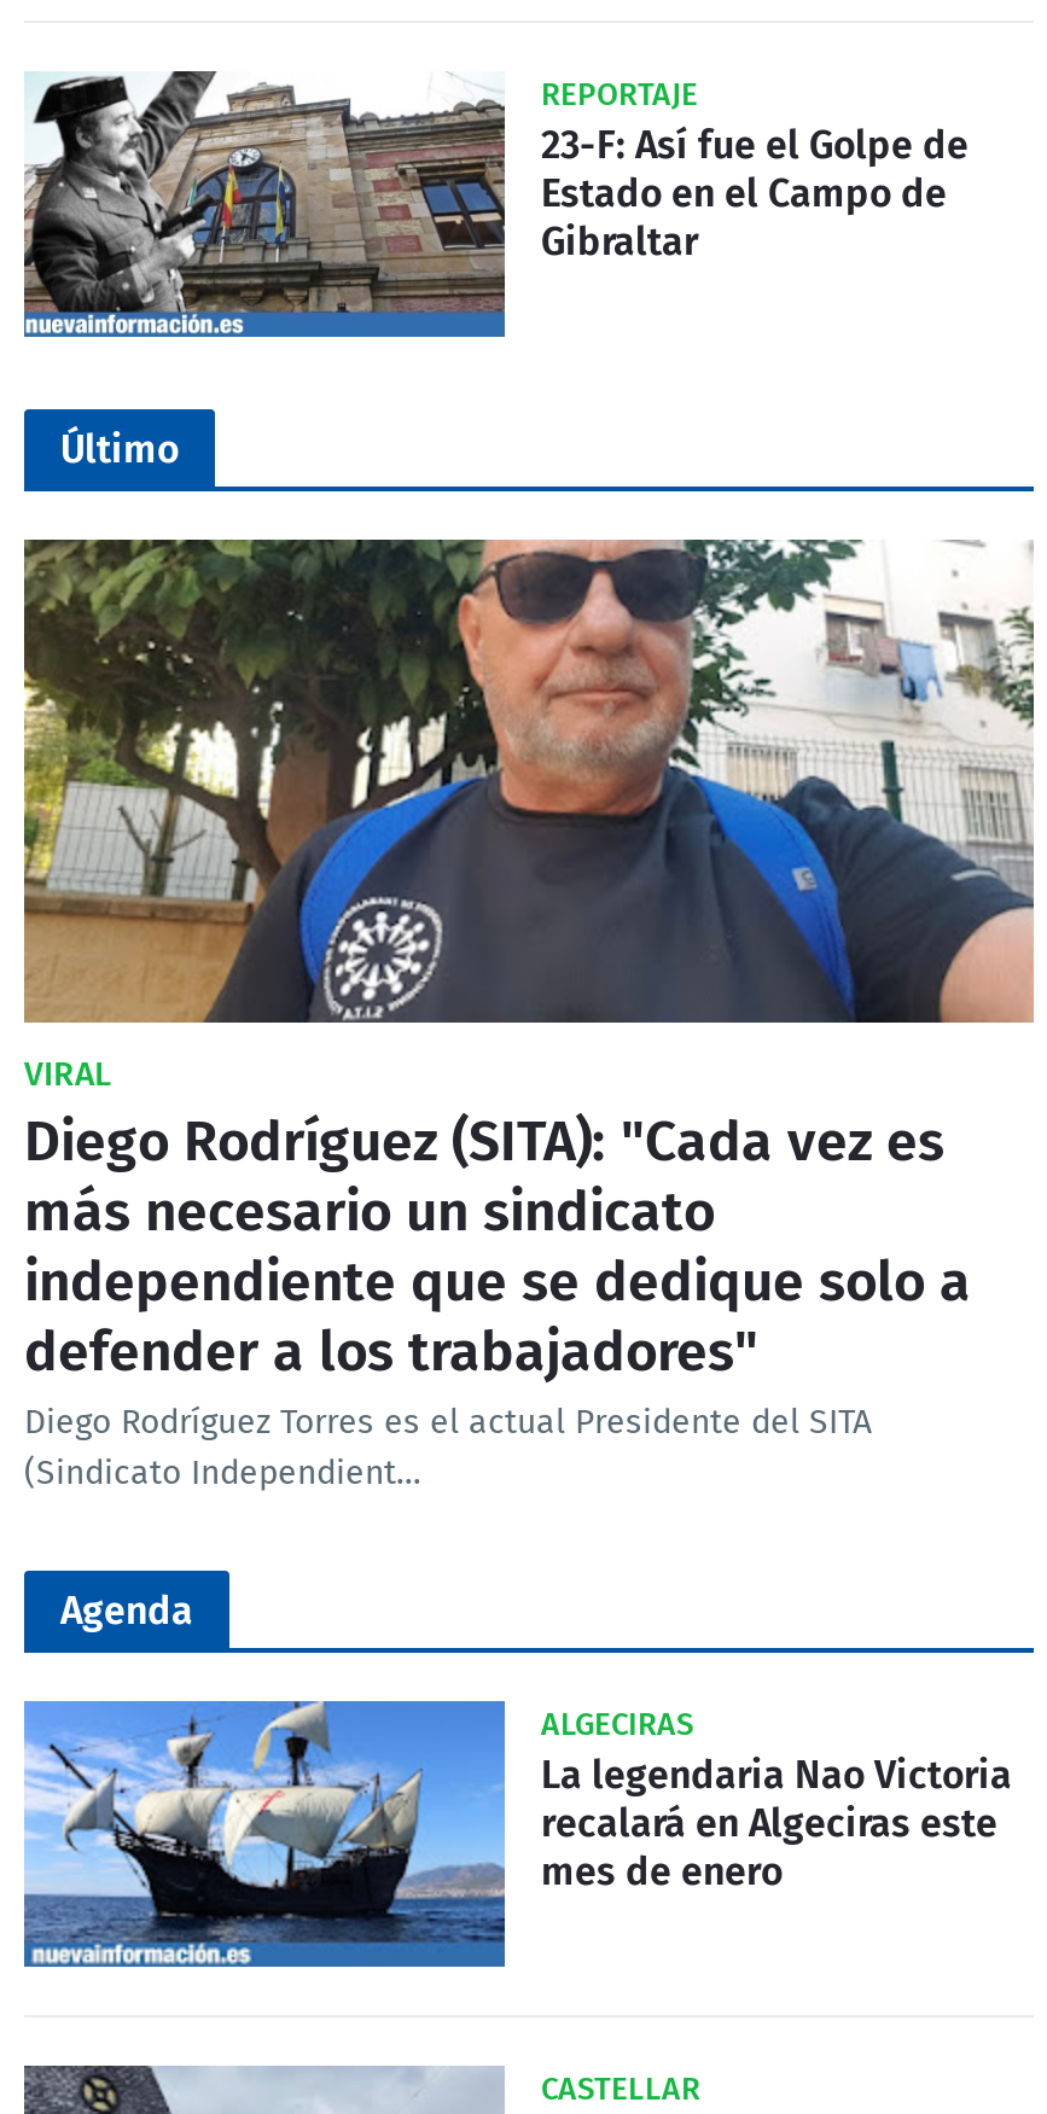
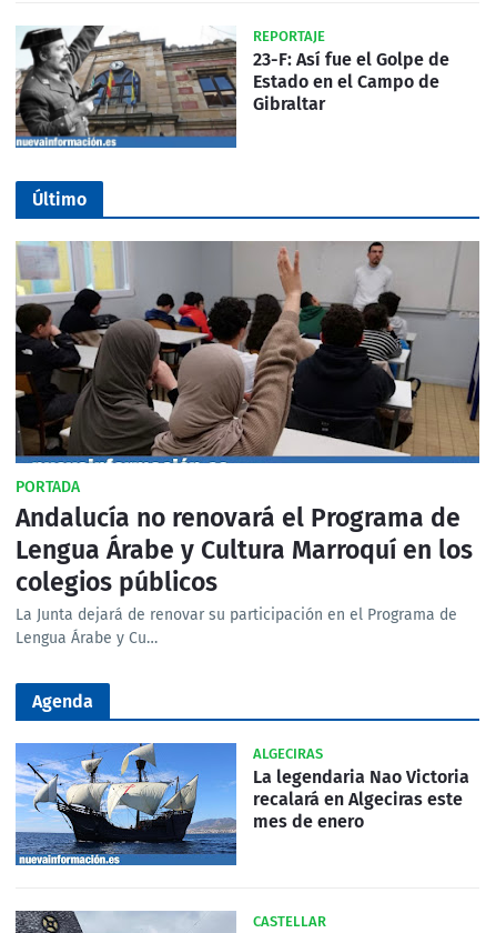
[22,537,1034,1494] [image] | VIRAL | Diego Rodríguez (SITA): "Cada vez es | más necesario un sindicato | independiente que se dedique solo a | defender a los trabajadores" | Diego Rodríguez Torres es el actual Presidente del SITA | (Sindicato Independient… -> [14,241,480,648] [image] | PORTADA | Andalucía no renovará el Programa de | Lengua Árabe y Cultura Marroquí en los | colegios públicos | La Junta dejará de renovar su participación en el Programa de | Lengua Árabe y Cu…

